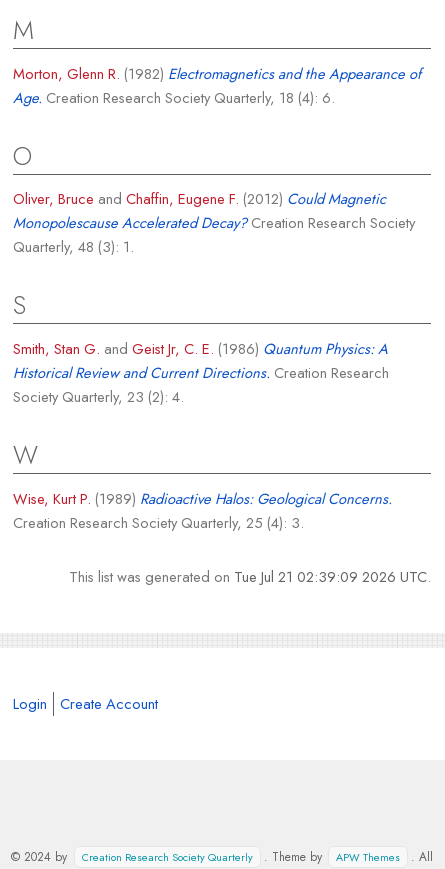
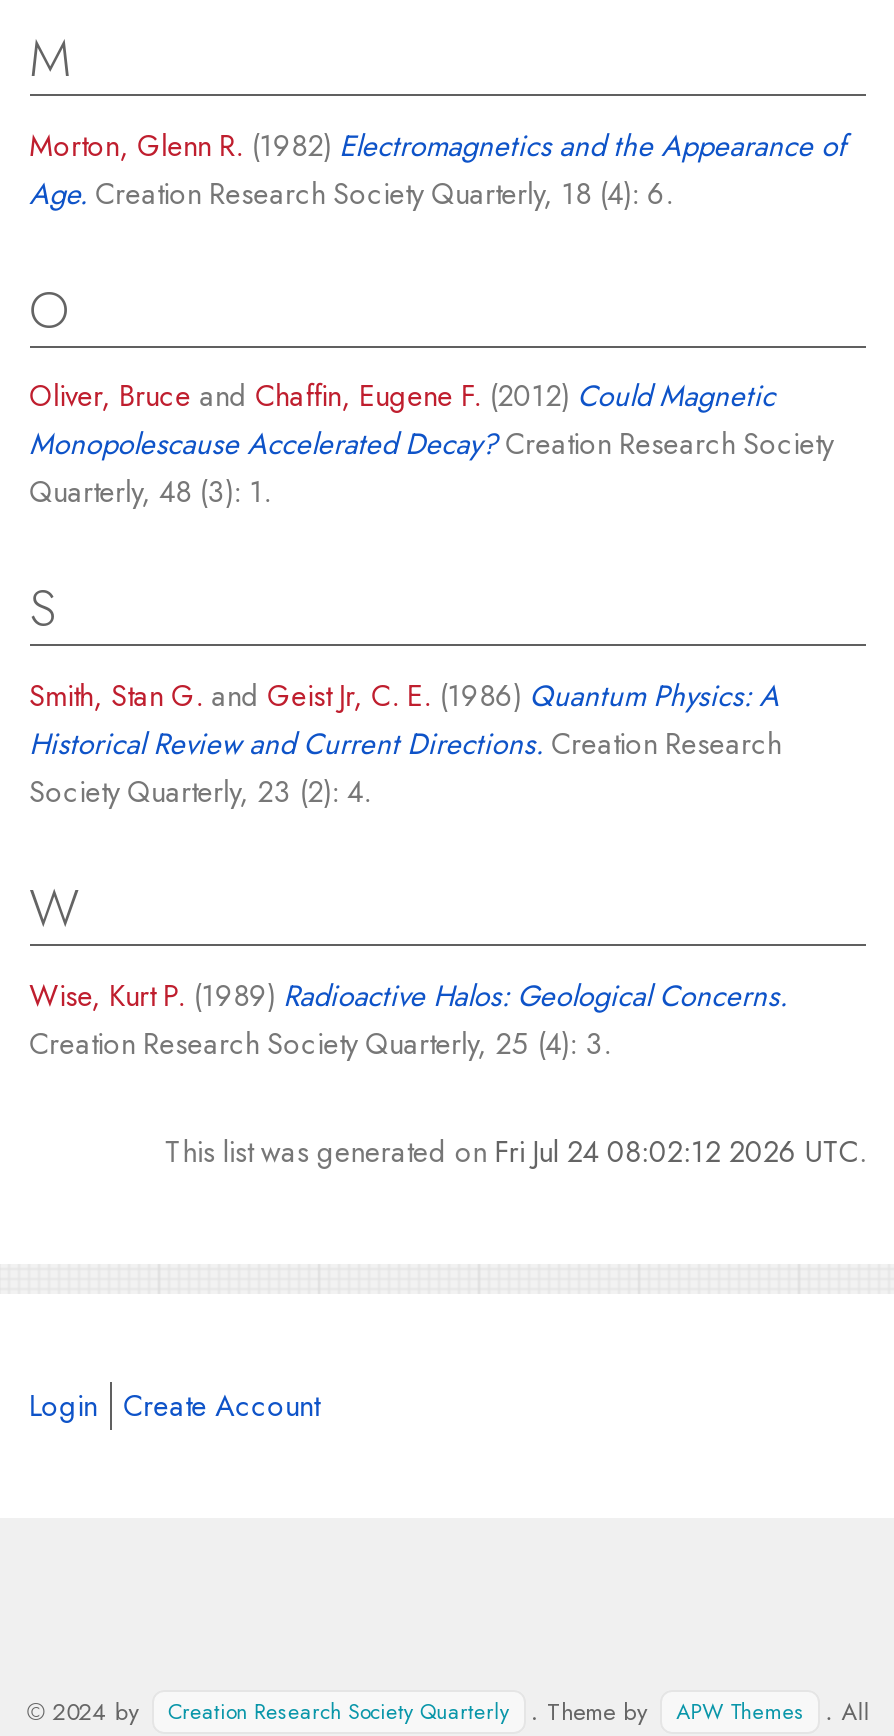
[69,566,431,587] This list was generated on Tue Jul 21 02:39:09 2026 UTC. -> [165,1130,867,1172] This list was generated on Fri Jul 24 08:02:12 2026 UTC.

